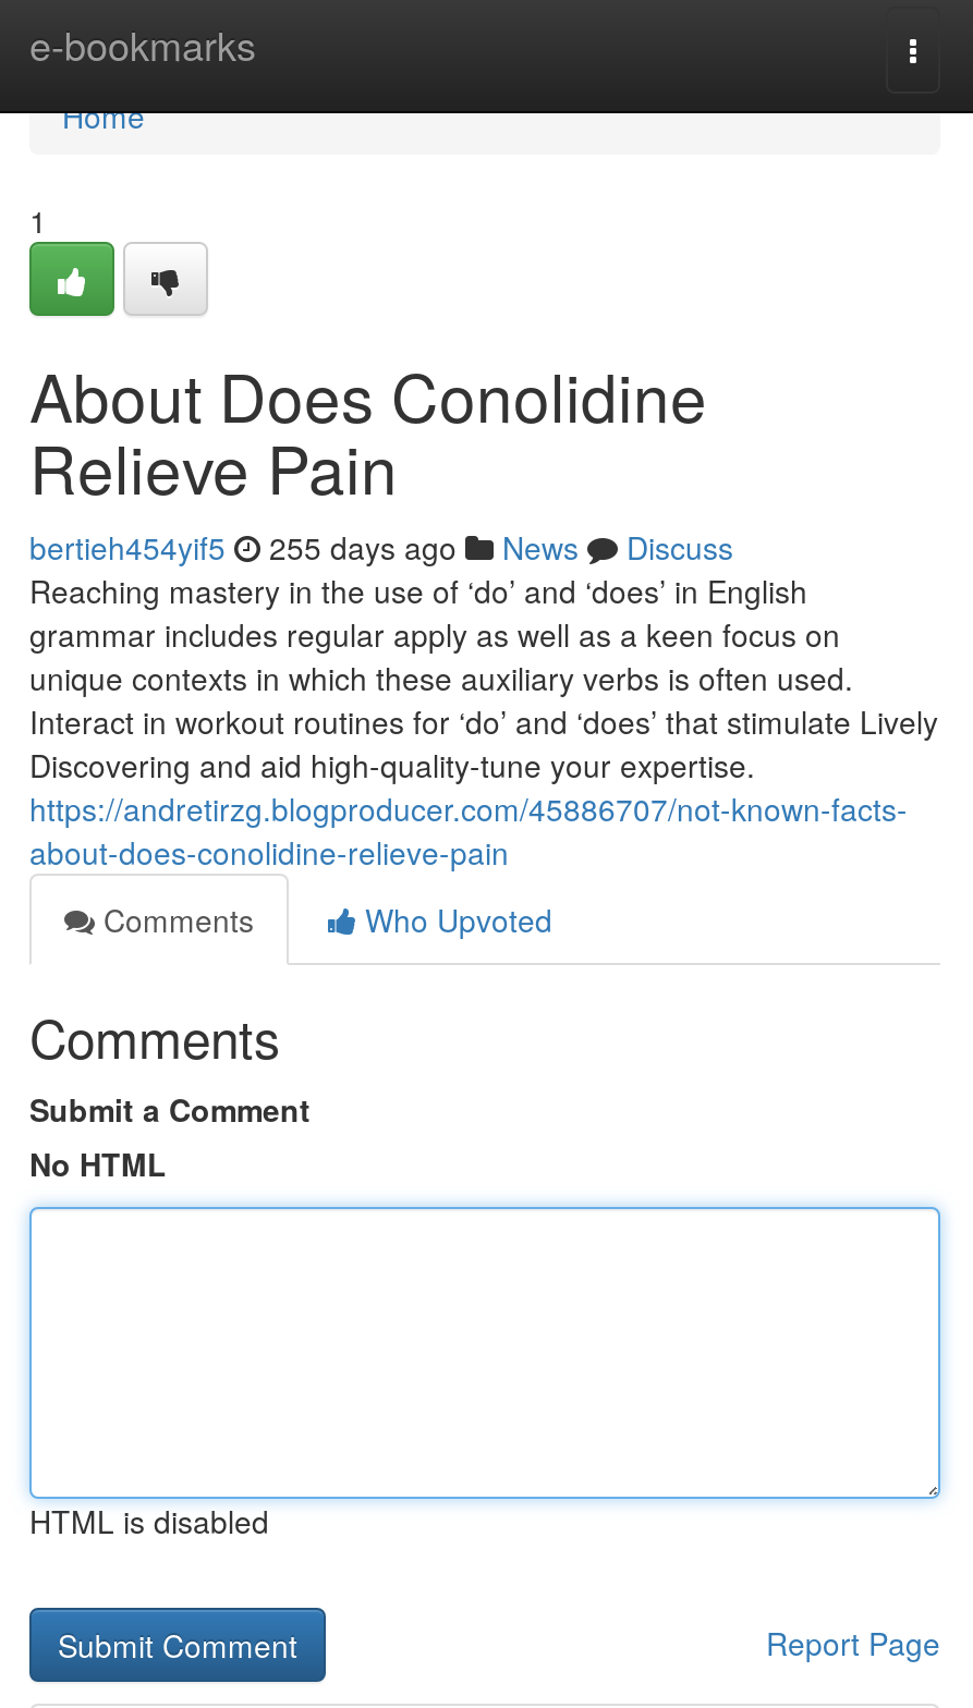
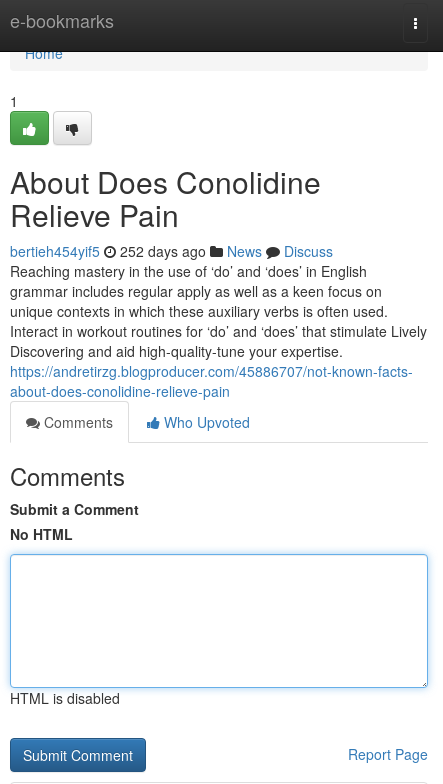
[29,525,733,569] bertieh454yif5 255 days ago News Discuss -> [10,241,333,261] bertieh454yif5 252 days ago News Discuss

